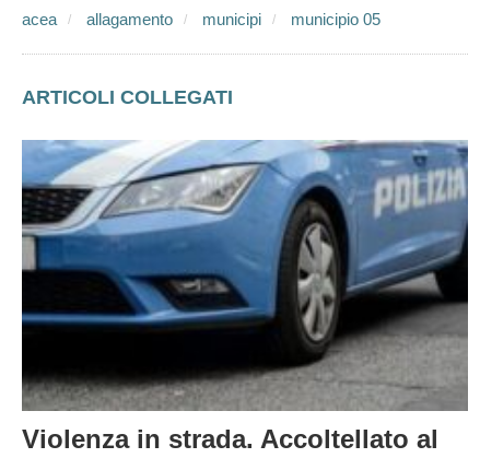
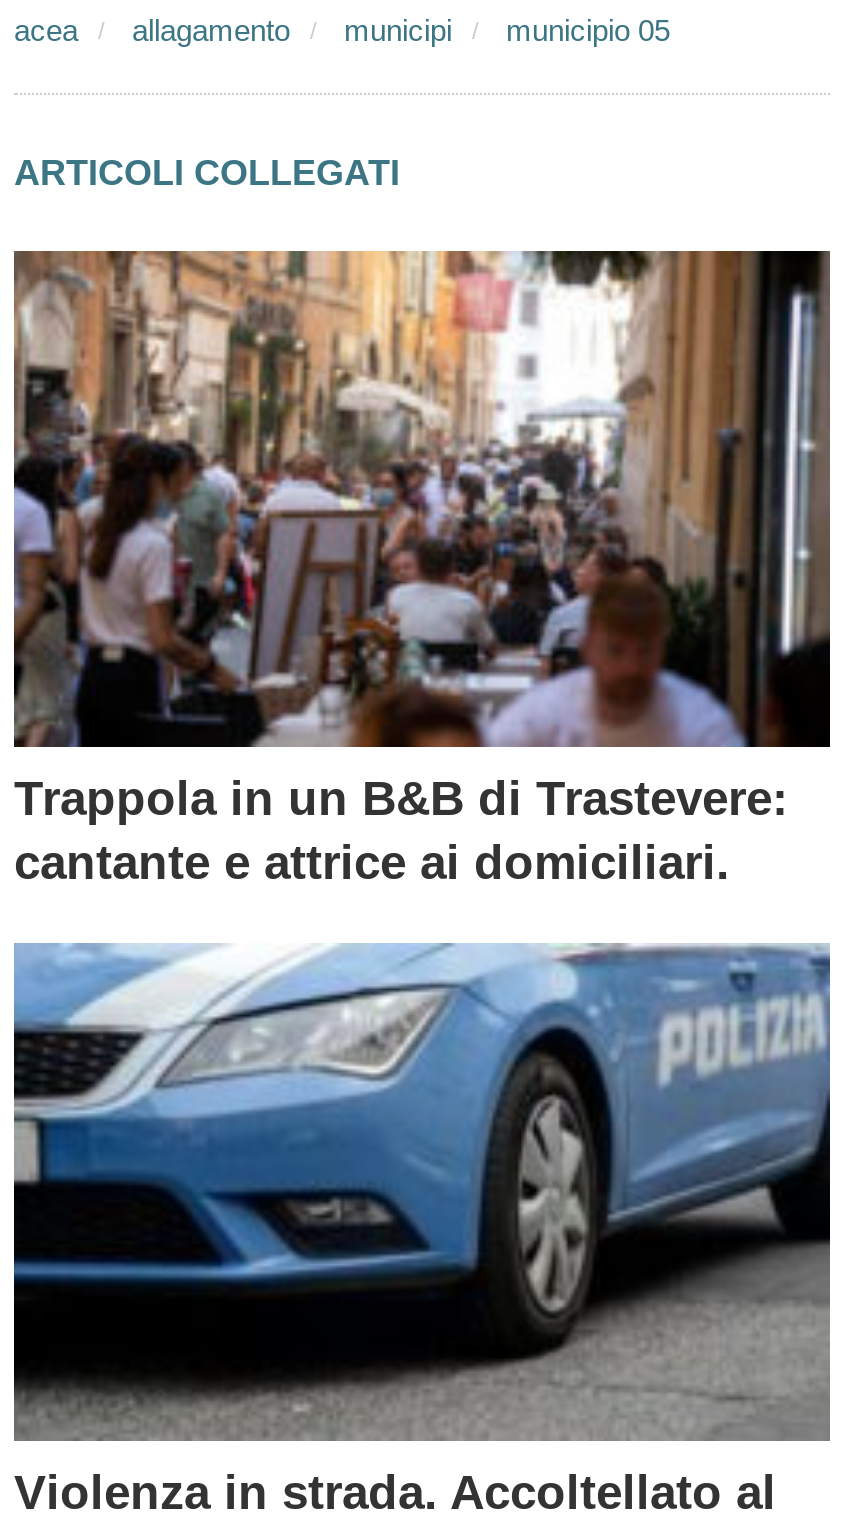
none -> [12,249,832,890] [image] | Trappola in un B&B di Trastevere: | cantante e attrice ai domiciliari.

